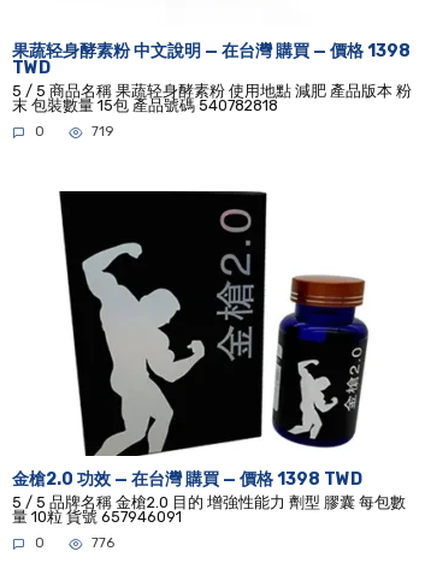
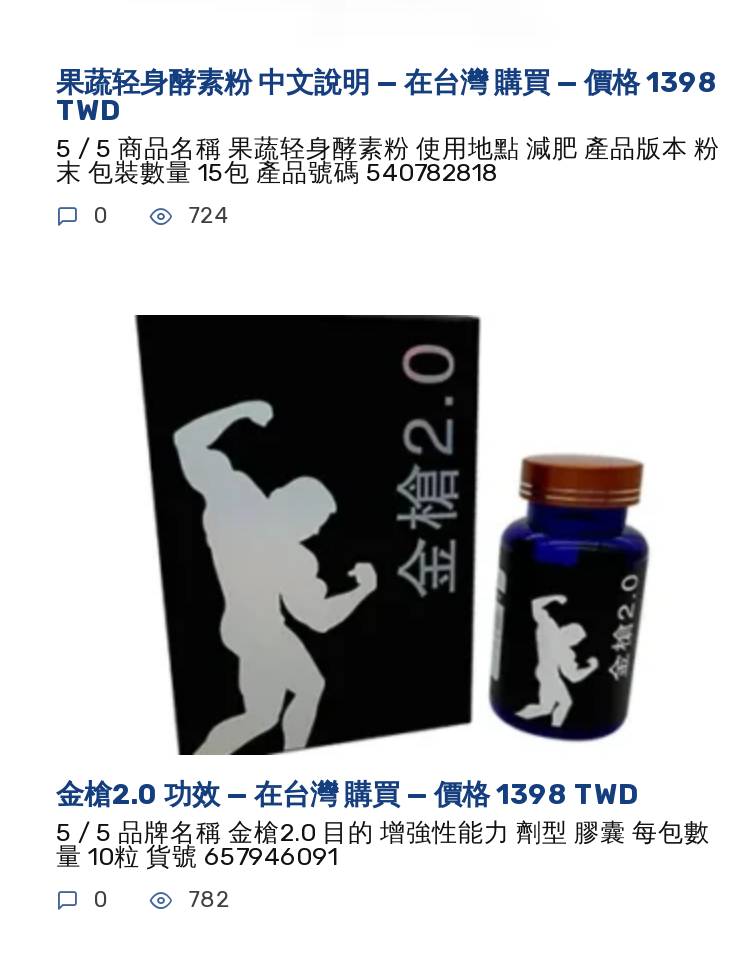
[91,124,113,140] 719 -> [188,203,228,229] 724
[91,536,114,551] 776 -> [188,887,230,913] 782

